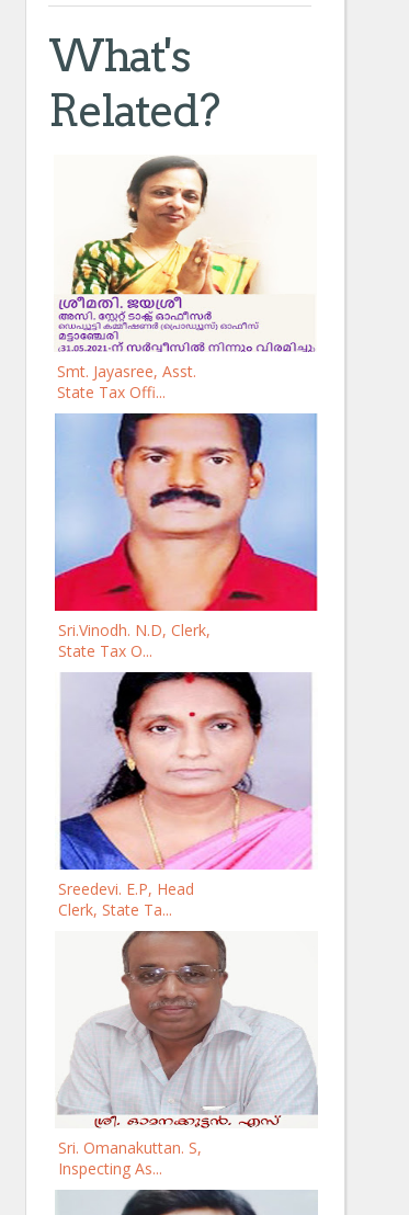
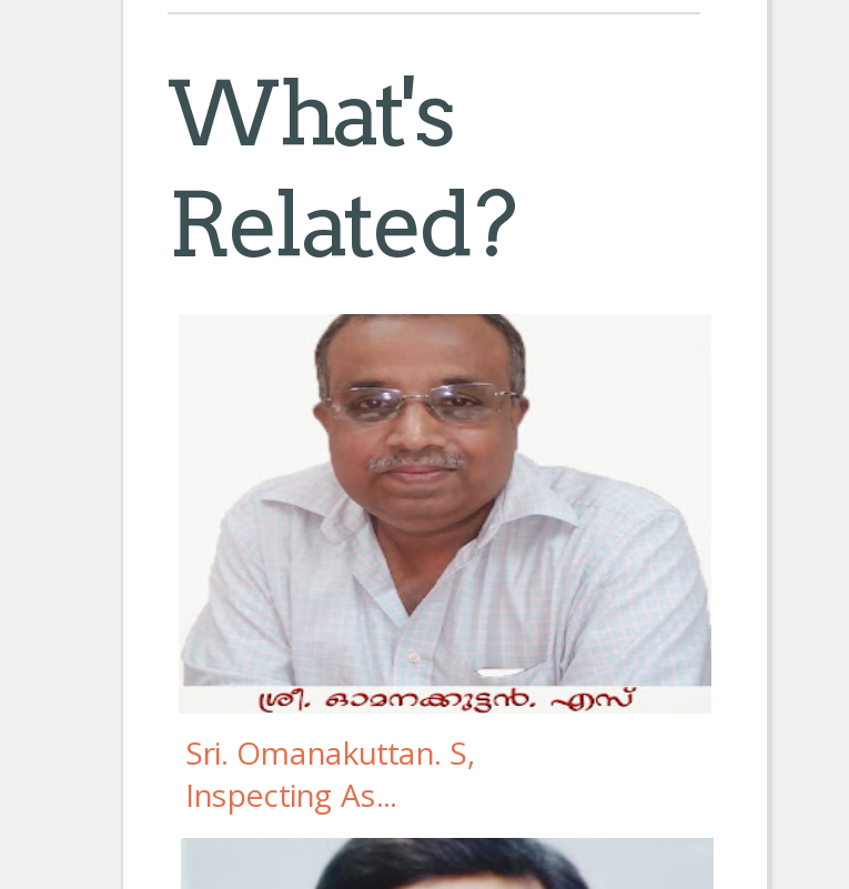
[57,156,315,402] [image] | Smt. Jayasree, Asst. | State Tax Offi... -> none
[54,412,318,661] [image] | Sri.Vinodh. N.D, Clerk, | State Tax O... -> none
[58,671,313,920] [image] | Sreedevi. E.P, Head | Clerk, State Ta... -> none

